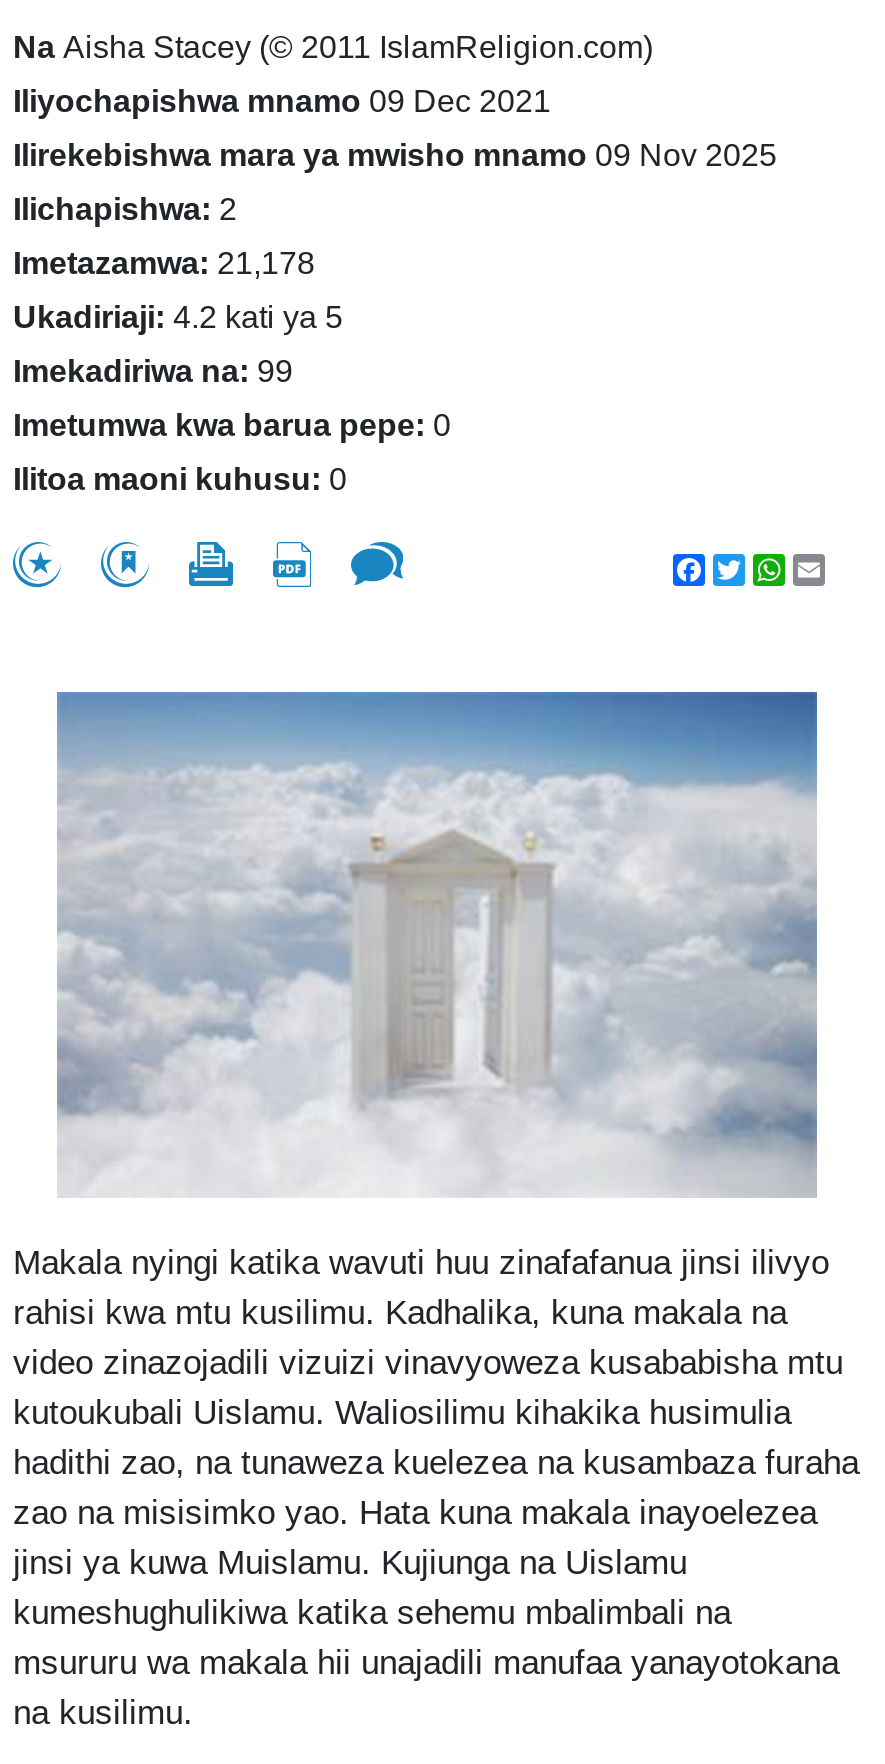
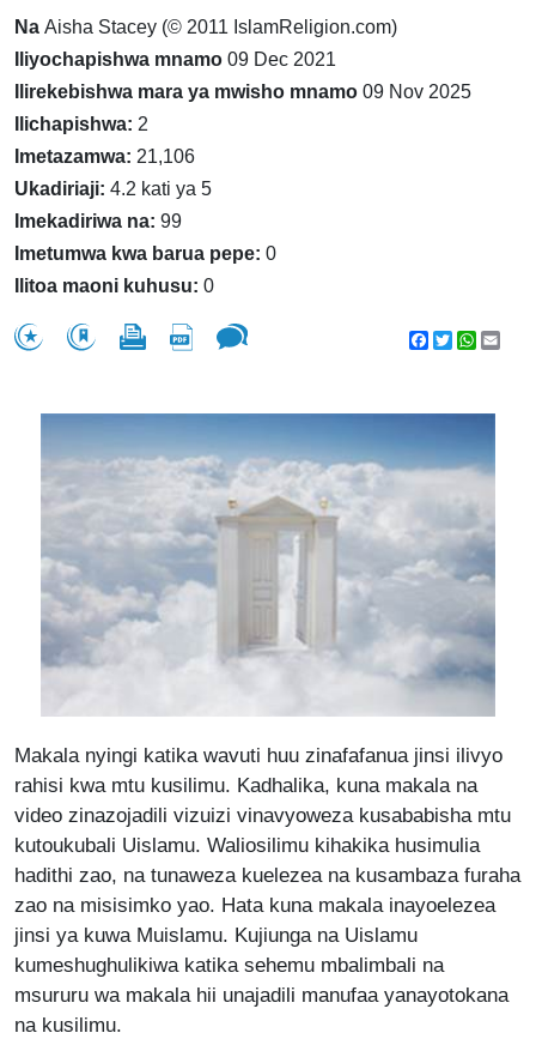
[13,246,315,280] Imetazamwa: 21,178 -> [14,146,195,167] Imetazamwa: 21,106

